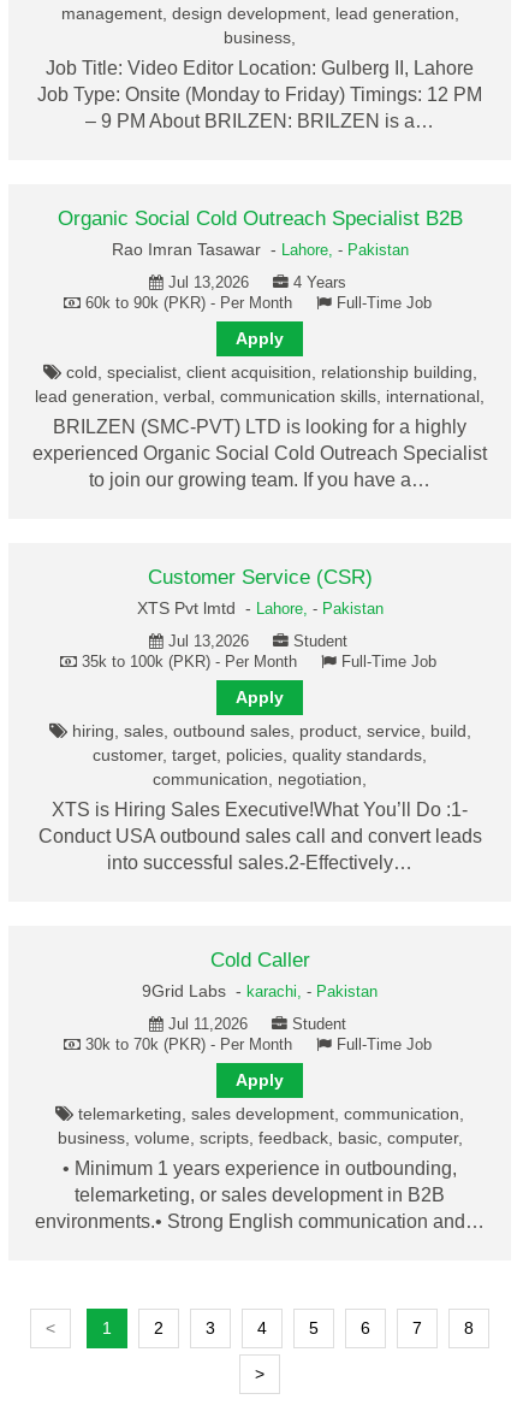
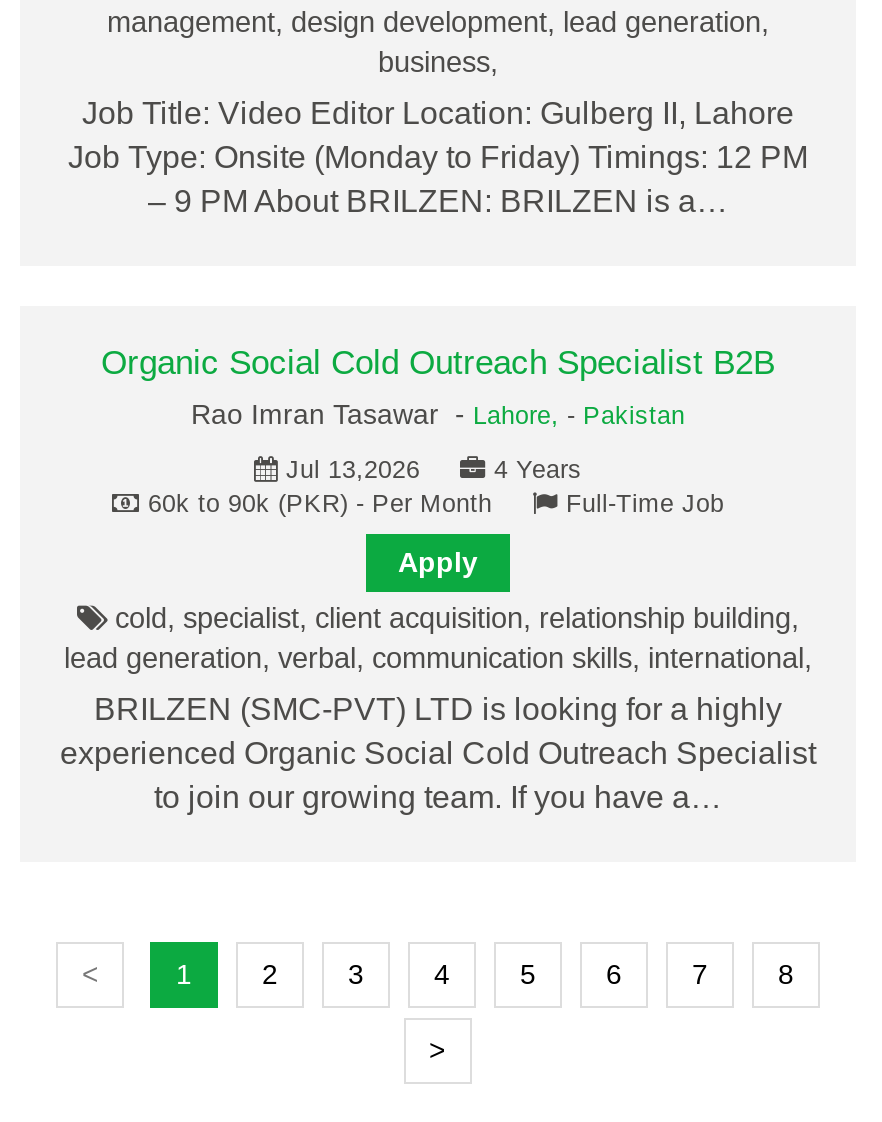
[38,566,482,873] Customer Service (CSR) | XTS Pvt lmtd - Lahore, - Pakistan | Jul 13,2026 | Student | 35k to 100k (PKR) - Per Month | Full-Time Job | Apply | hiring, sales, outbound sales, product, service, build, | customer, target, policies, quality standards, | communication, negotiation, | XTS is Hiring Sales Executive!What You’ll Do :1- | Conduct USA outbound sales call and convert leads | into successful sales.2-Effectively… -> none
[35,949,485,1232] Cold Caller | 9Grid Labs - karachi, - Pakistan | Jul 11,2026 | Student | 30k to 70k (PKR) - Per Month | Full-Time Job | Apply | telemarketing, sales development, communication, | business, volume, scripts, feedback, basic, computer, | • Minimum 1 years experience in outbounding, | telemarketing, or sales development in B2B | environments.• Strong English communication and… -> none

